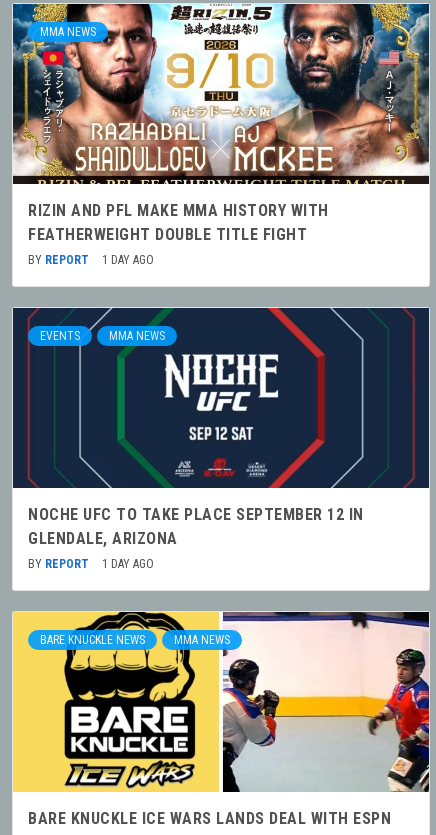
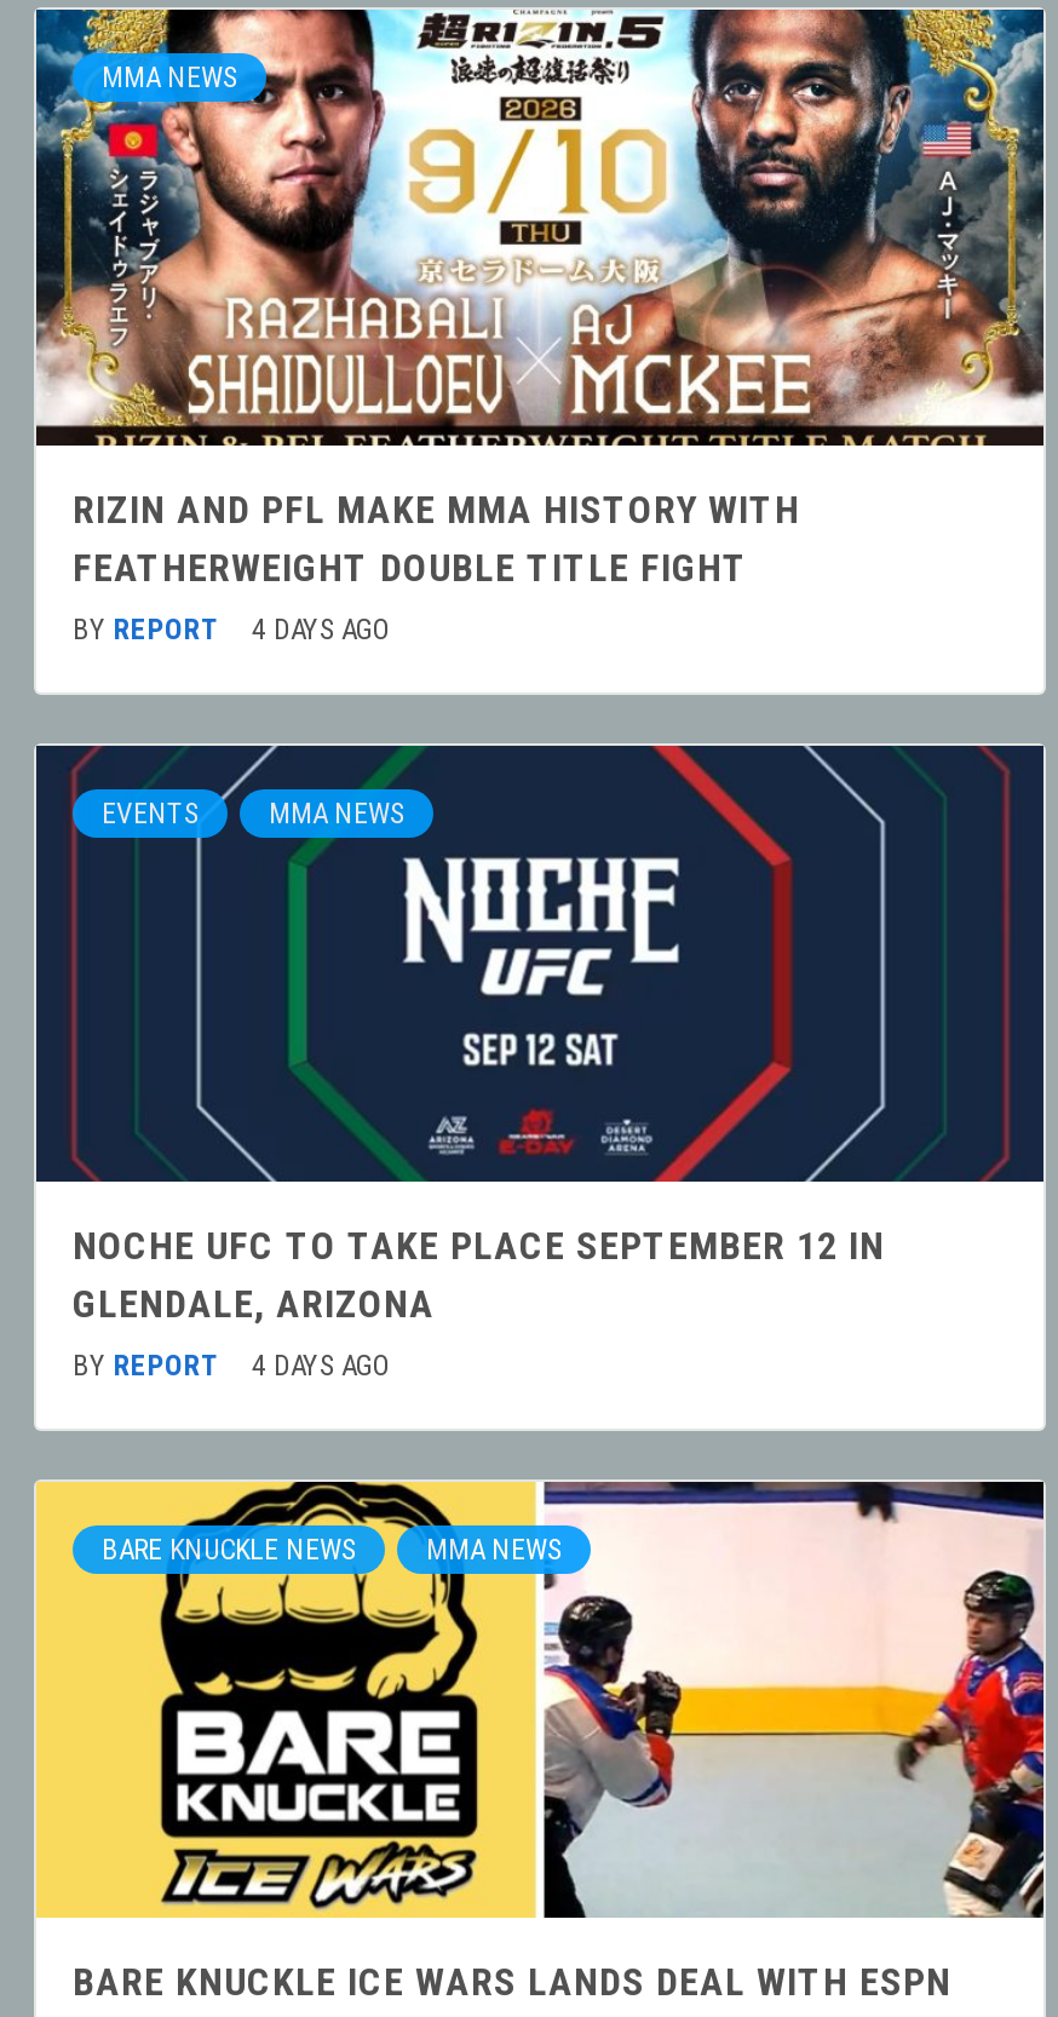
[28,253,154,267] BY REPORT 1 DAY AGO -> [73,613,392,647] BY REPORT 4 DAYS AGO
[28,557,154,571] BY REPORT 1 DAY AGO -> [73,1349,392,1383] BY REPORT 4 DAYS AGO

